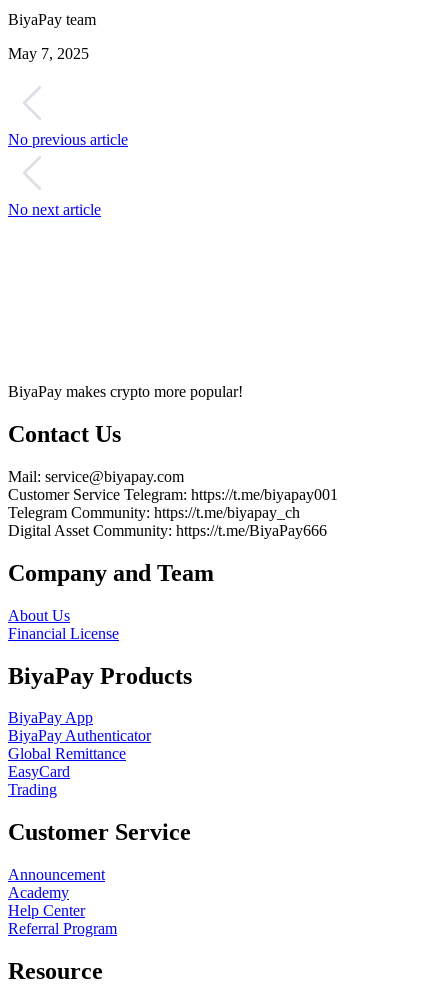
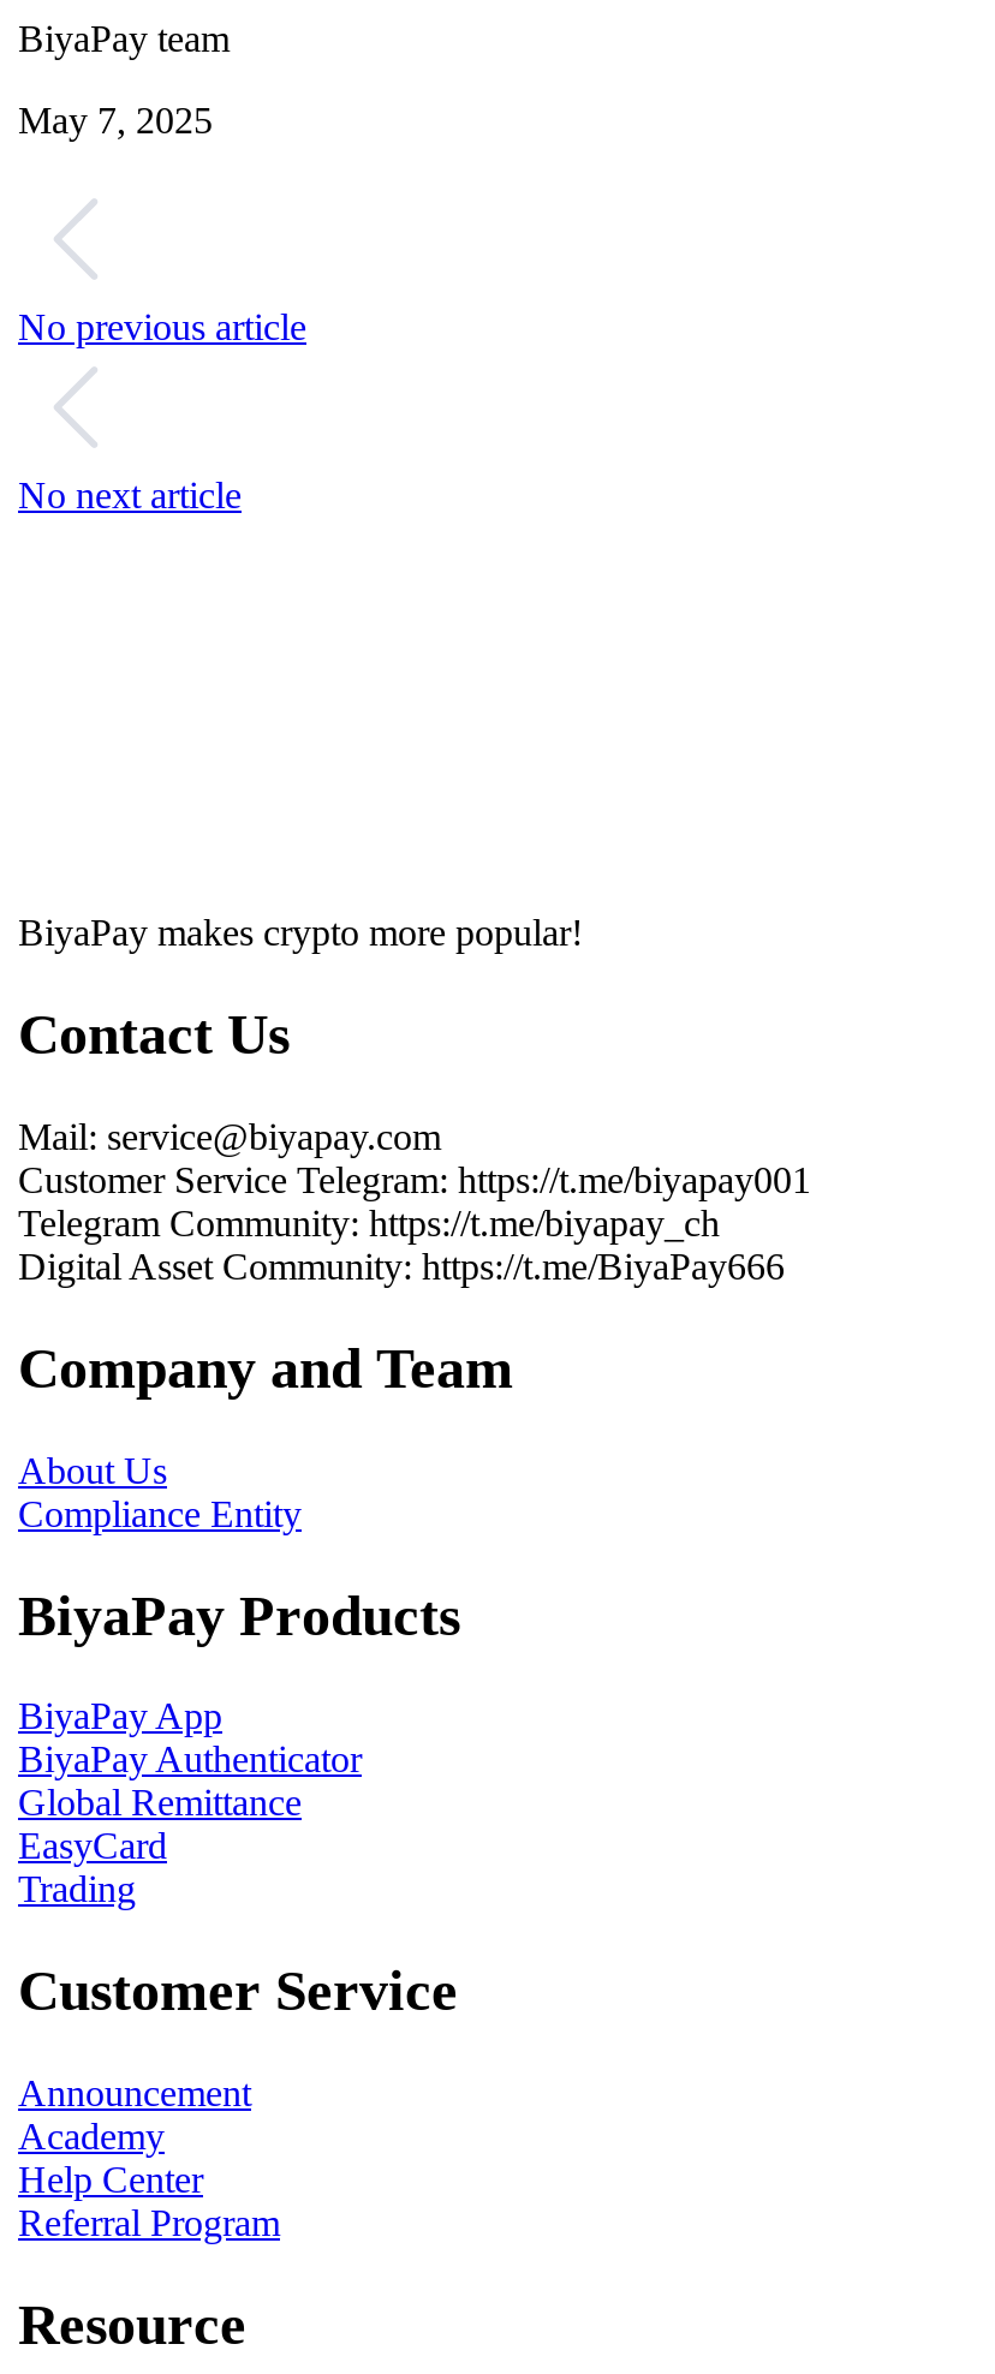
[8,625,119,642] Financial License -> [18,1492,302,1533] Compliance Entity

